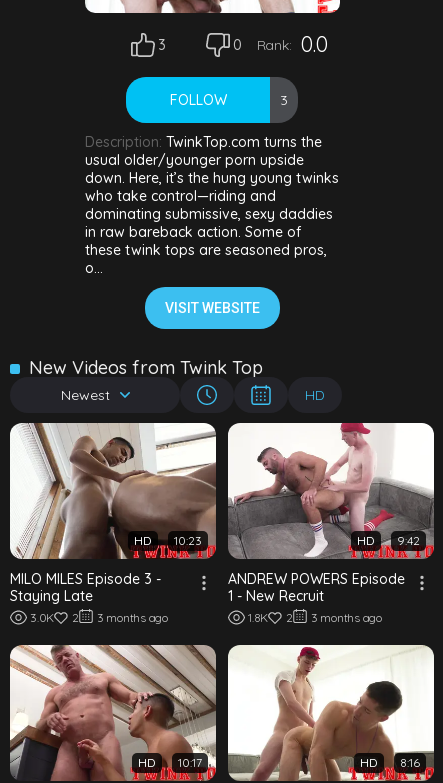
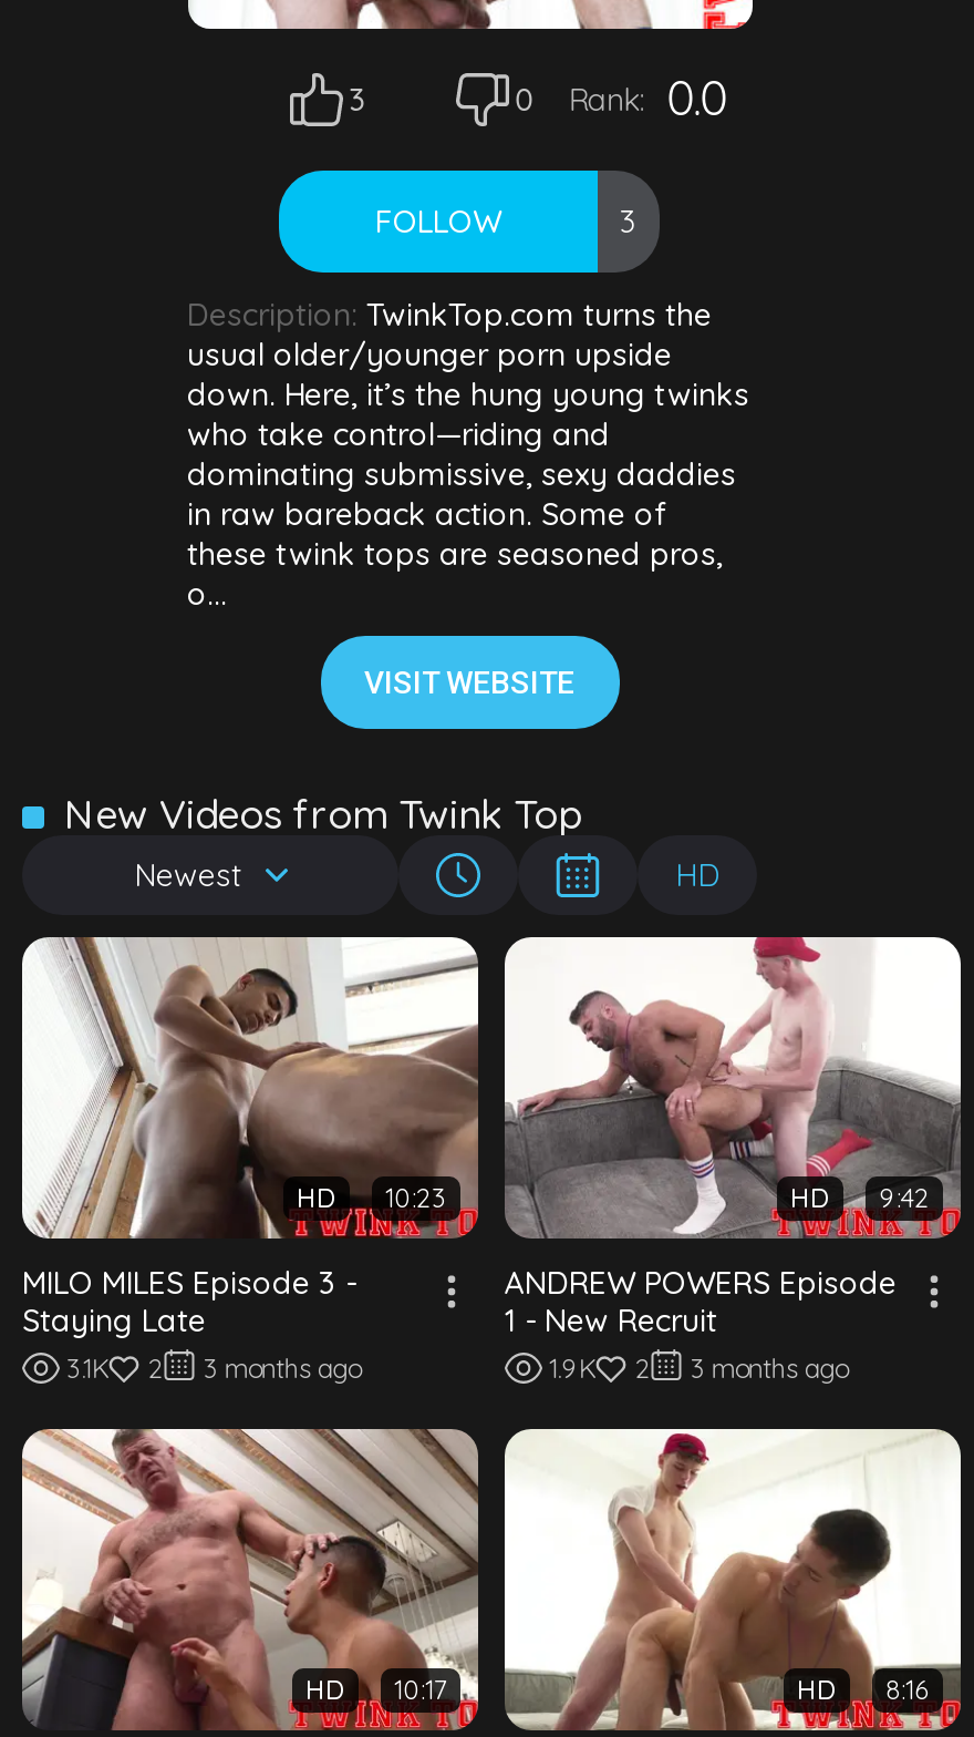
[30,610,168,625] 3.0K 2 3 months ago -> [66,1351,361,1384] 3.1K 2 3 months ago
[248,610,382,625] 1.8K 2 3 months ago -> [549,1351,848,1384] 1.9K 2 3 months ago

